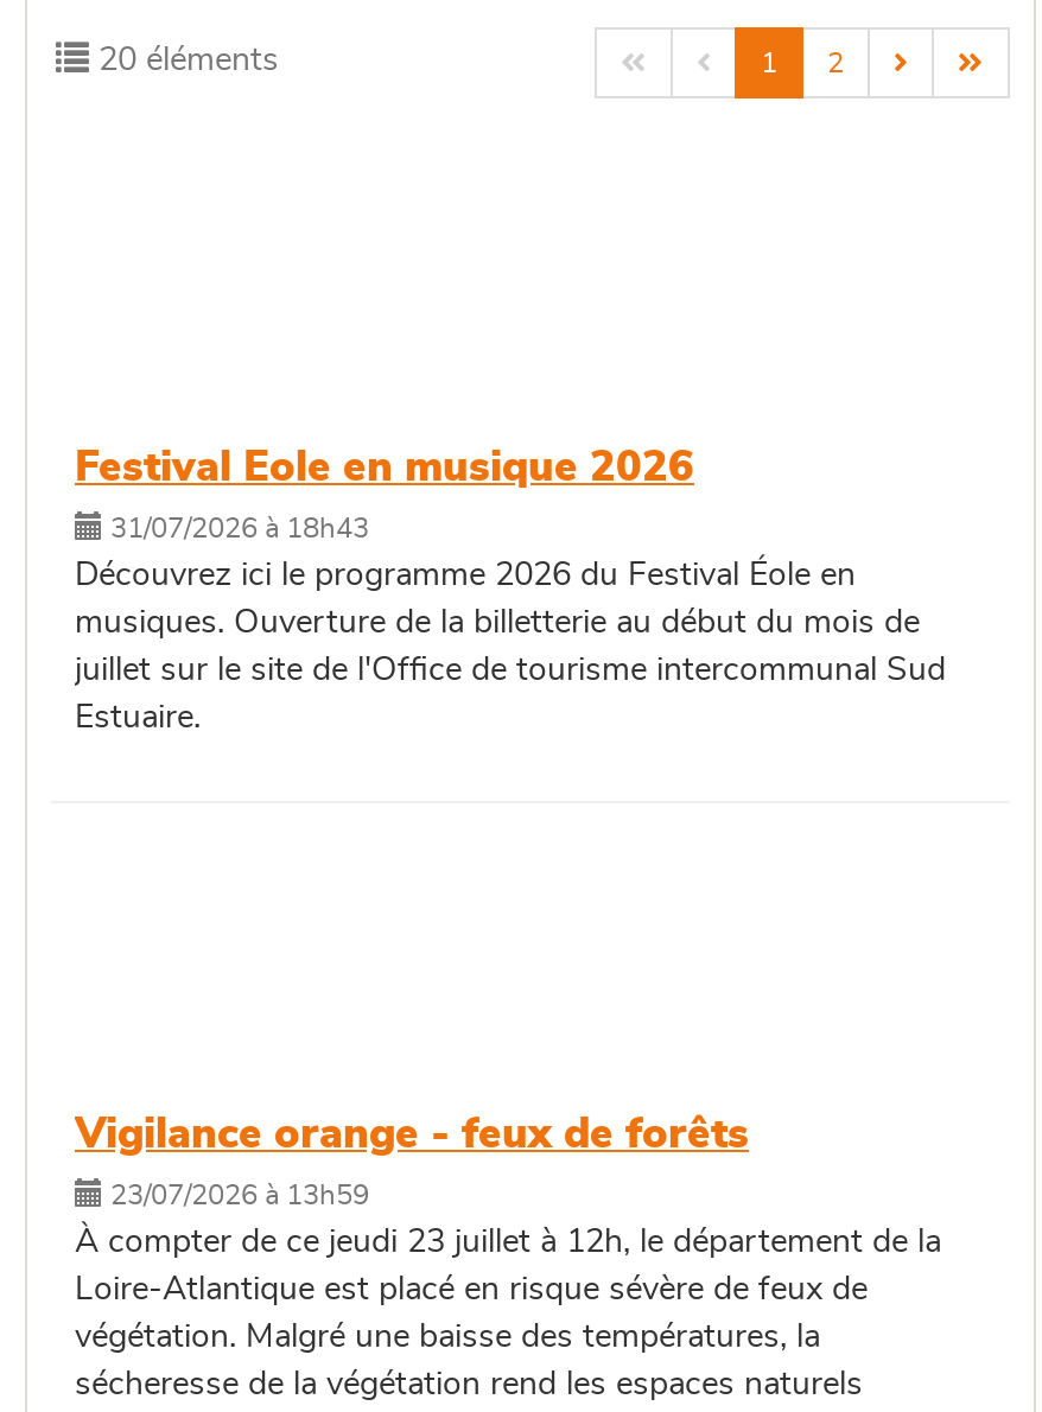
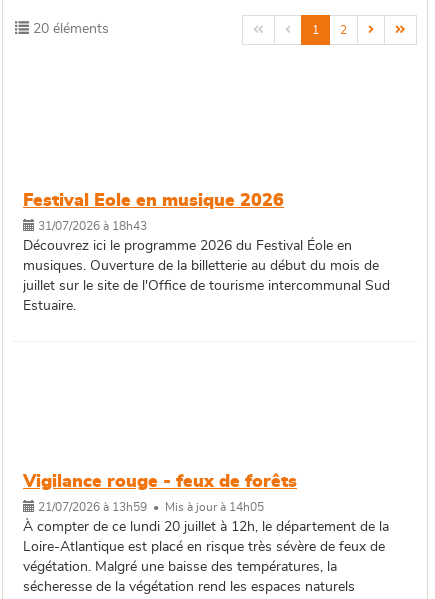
[75,1114,749,1157] Vigilance orange - feux de forêts -> [23,473,297,491] Vigilance rouge - feux de forêts
[103,1181,369,1209] 23/07/2026 à 13h59 -> [35,501,264,513] 21/07/2026 à 13h59 • Mis à jour à 14h05
[75,1226,941,1306] À compter de ce jeudi 23 juillet à 12h, le département de la | Loire-Atlantique est placé en risque sévère de feux de -> [23,520,389,554] À compter de ce lundi 20 juillet à 12h, le département de la | Loire-Atlantique est placé en risque très sévère de feux de

